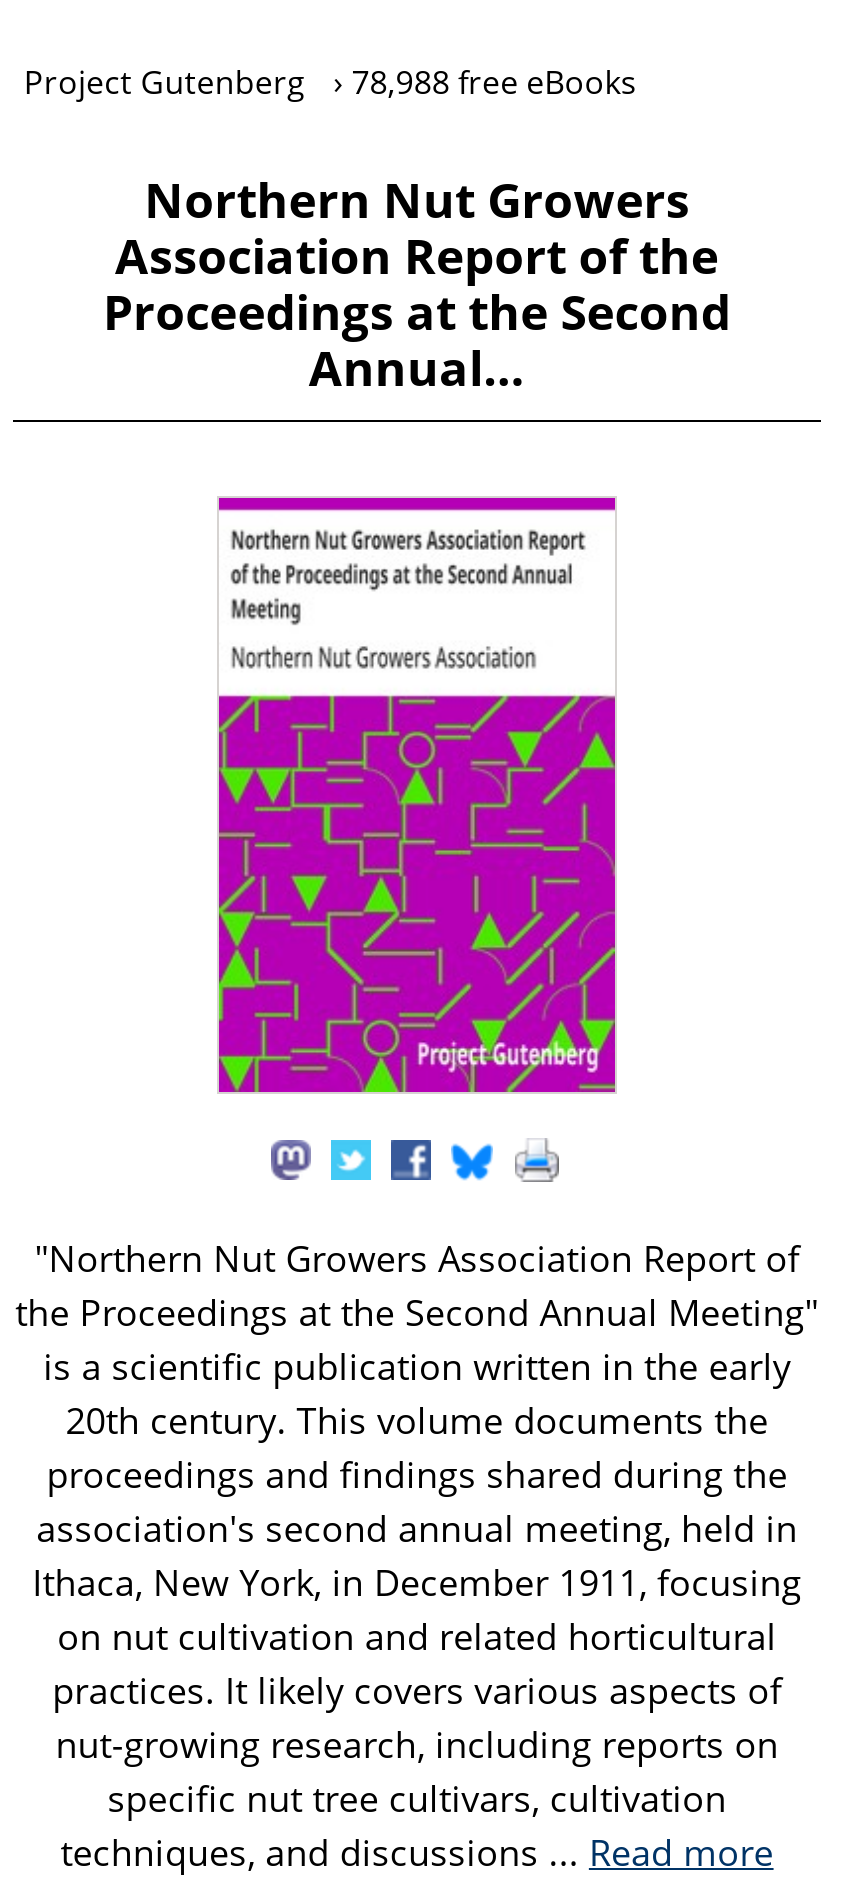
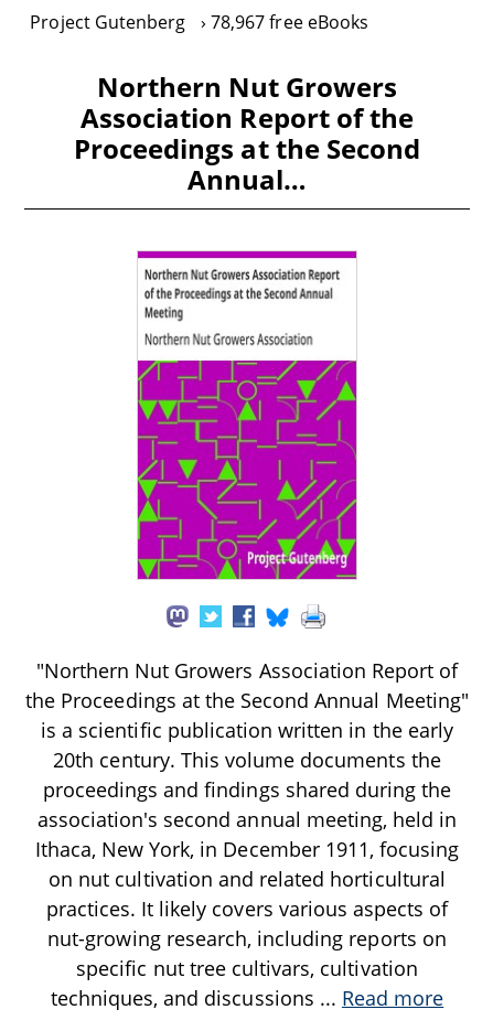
[24,60,637,104] Project Gutenberg 78,988 free eBooks -> [30,10,368,34] Project Gutenberg 78,967 free eBooks

